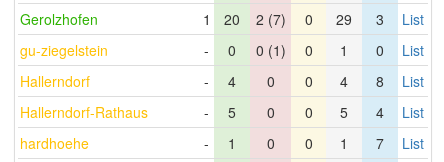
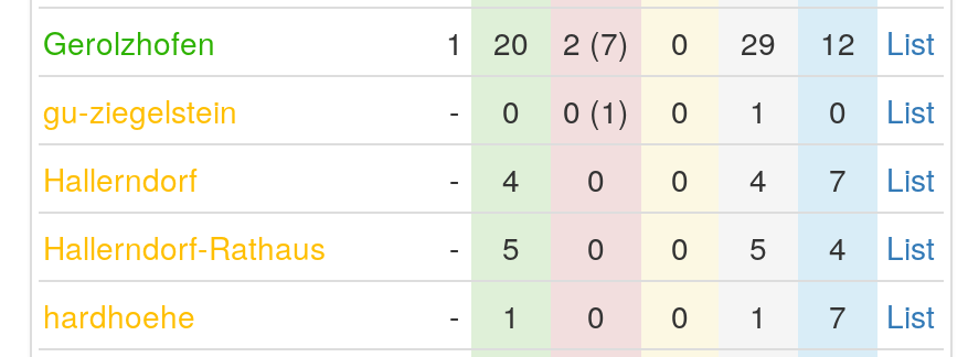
[202,9,424,29] 1 20 2 (7) 0 29 3 List -> [446,20,935,64] 1 20 2 (7) 0 29 12 List
[376,71,384,91] 8 -> [829,156,847,201] 7

